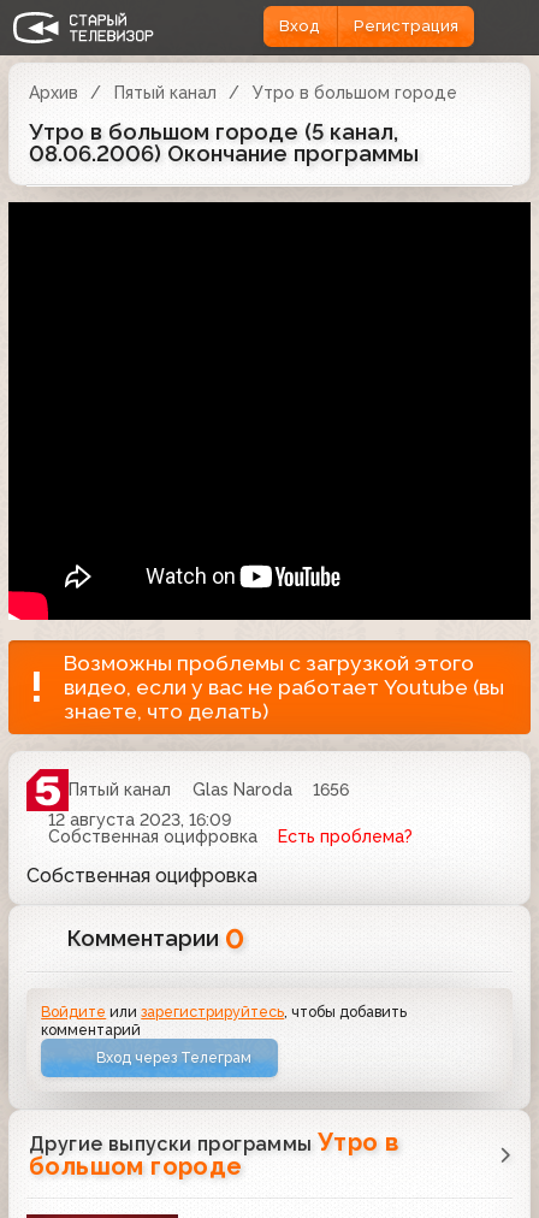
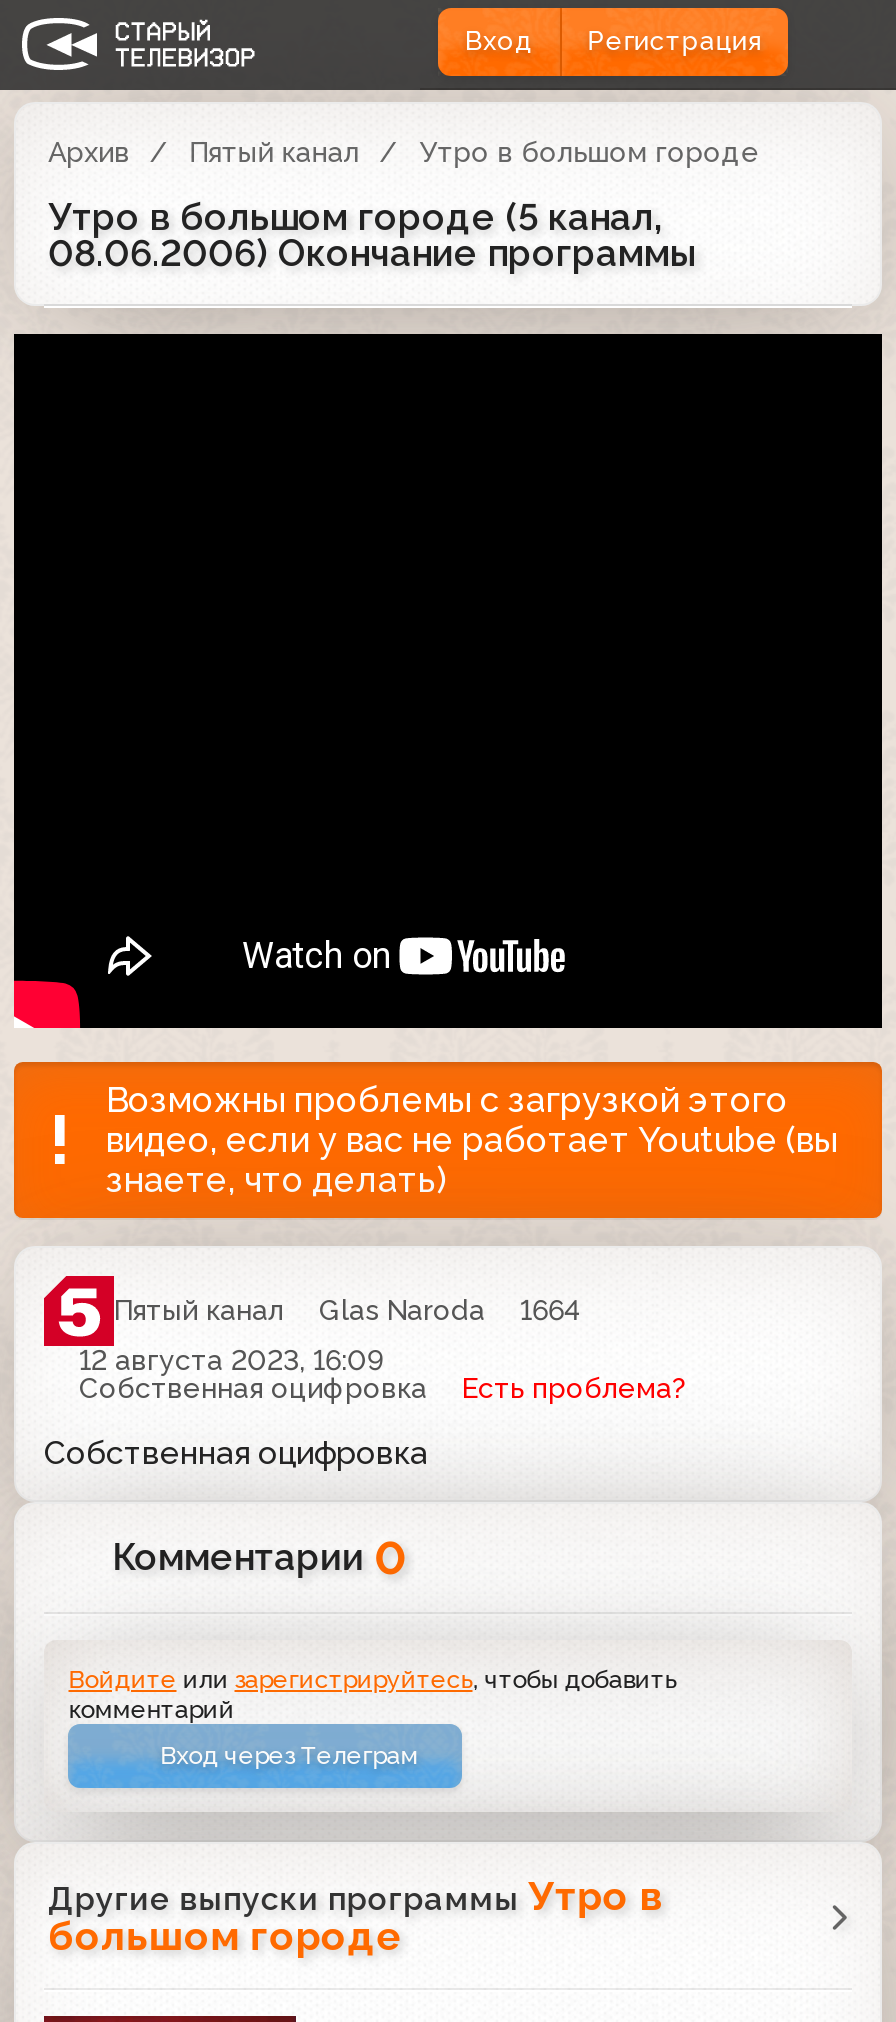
[69,780,349,799] Пятый канал Glas Naroda 1656 -> [114,1294,580,1326] Пятый канал Glas Naroda 1664

